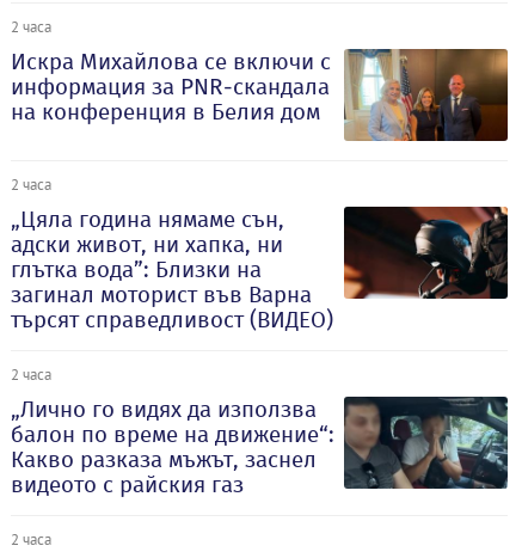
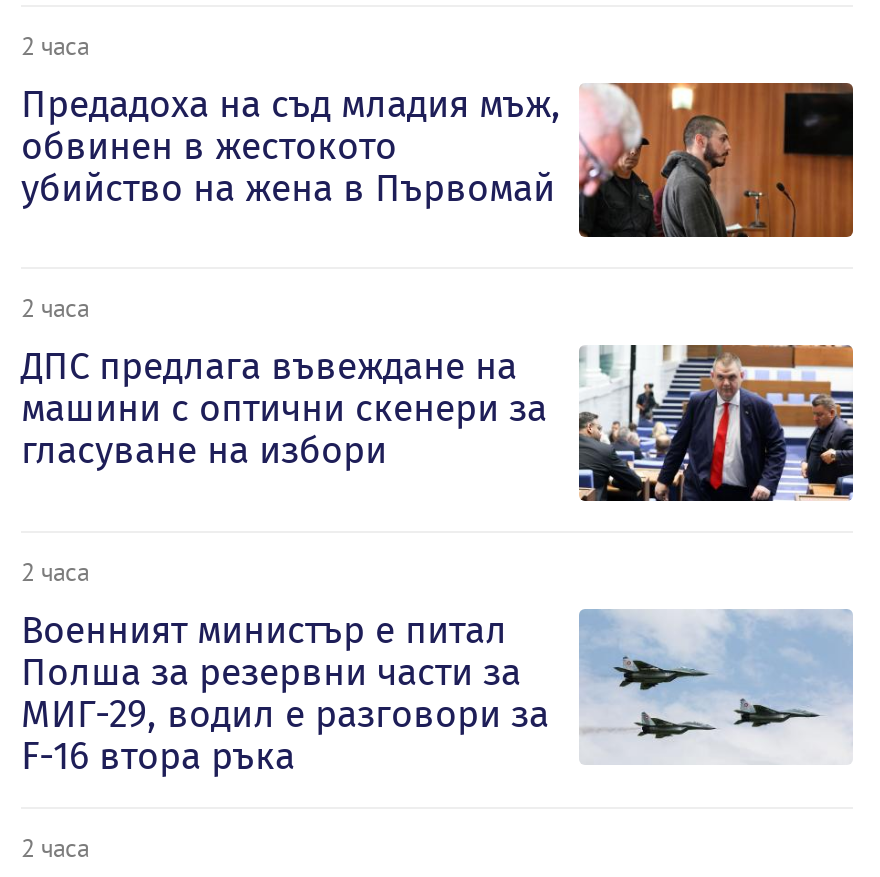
[11,48,509,142] [image] | Искра Михайлова се включи с | информация за PNR-скандала | на конференция в Белия дом -> [21,81,855,239] [image] | Предадоха на съд младия мъж, | обвинен в жестокото | убийство на жена в Първомай
[11,205,509,333] [image] | „Цяла година нямаме сън, | адски живот, ни хапка, ни | глътка вода”: Близки на | загинал моторист във Варна | търсят справедливост (ВИДЕО) -> [21,343,855,503] [image] | ДПС предлага въвеждане на | машини с оптични скенери за | гласуване на избори
[11,395,509,498] [image] | „Лично го видях да използва | балон по време на движение“: | Какво разказа мъжът, заснел | видеото с райския газ -> [21,608,853,780] [image] | Военният министър е питал | Полша за резервни части за | МИГ-29, водил е разговори за | F-16 втора ръка

